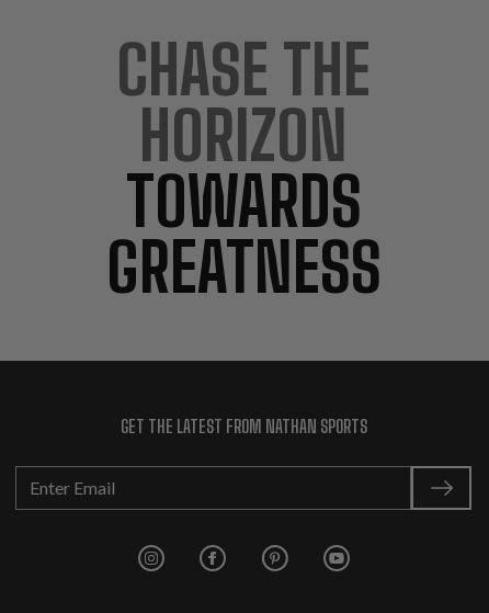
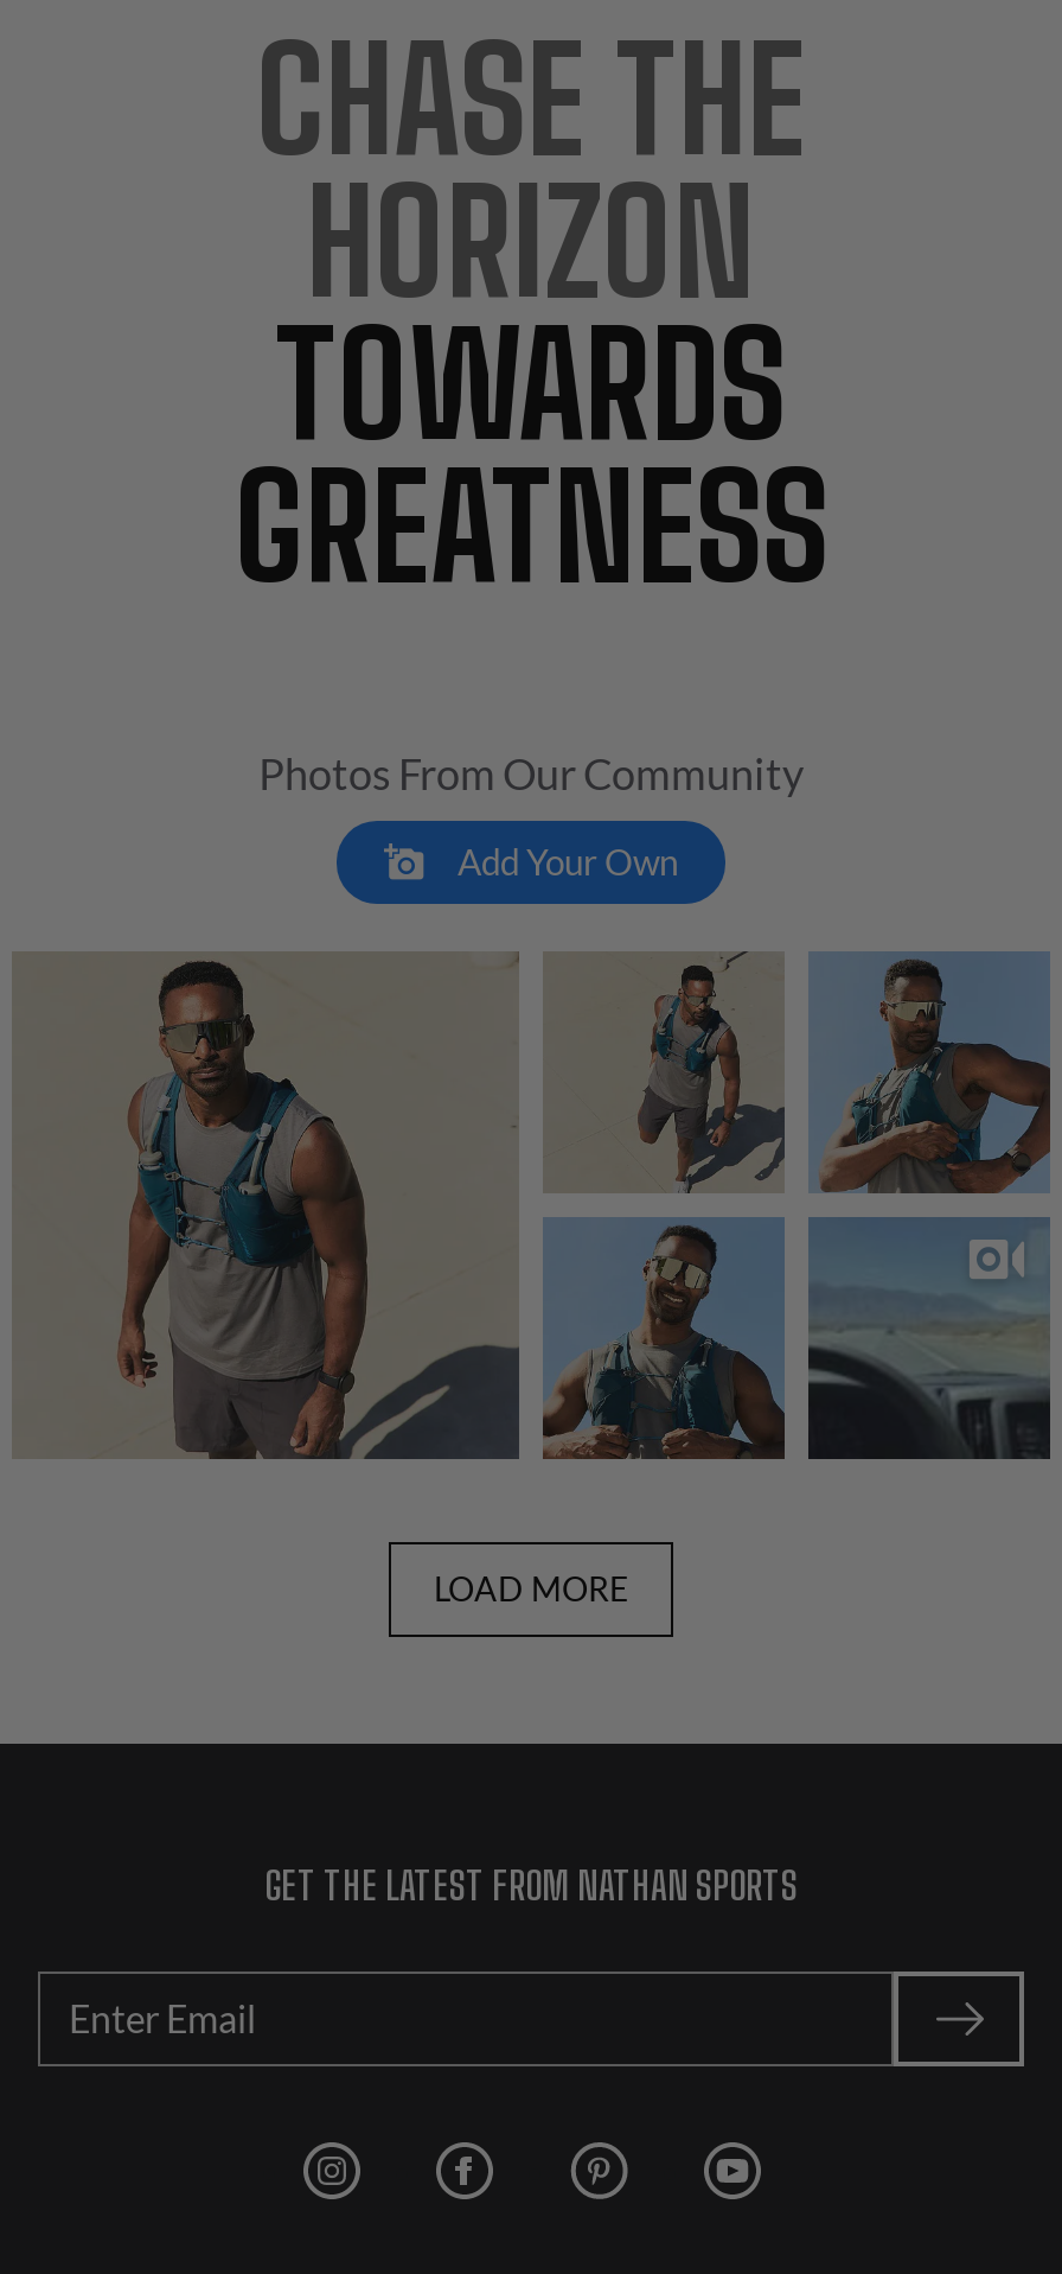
none -> [12,951,522,1461] [image]
none -> [258,747,804,882] Photos From Our Community | Add Your Own
none -> [434,1568,628,1608] LOAD MORE
none -> [540,1215,787,1461] [image]
none -> [543,949,787,1196] [image]
none -> [806,1215,1053,1461] [image]
none -> [808,949,1053,1196] [image]

